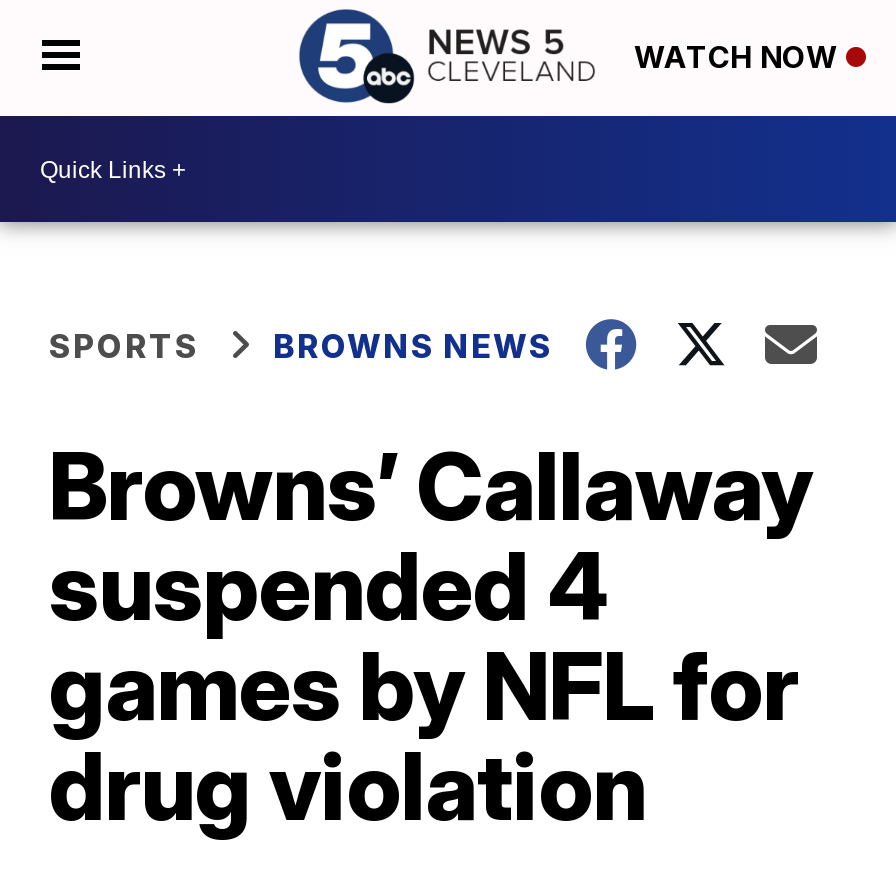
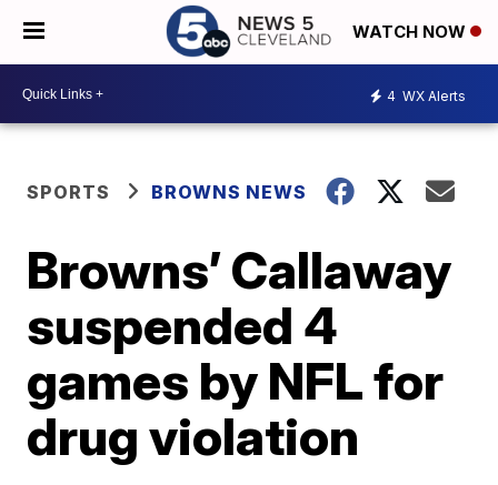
none -> [387,87,466,104] 4 WX Alerts

